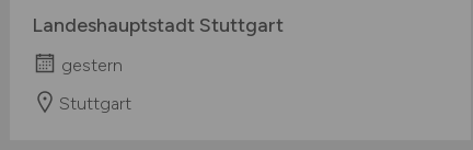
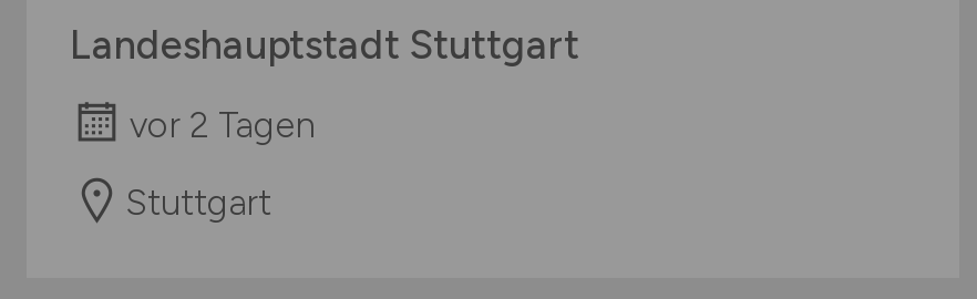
[61,54,122,75] gestern -> [130,105,316,147] vor 2 Tagen

